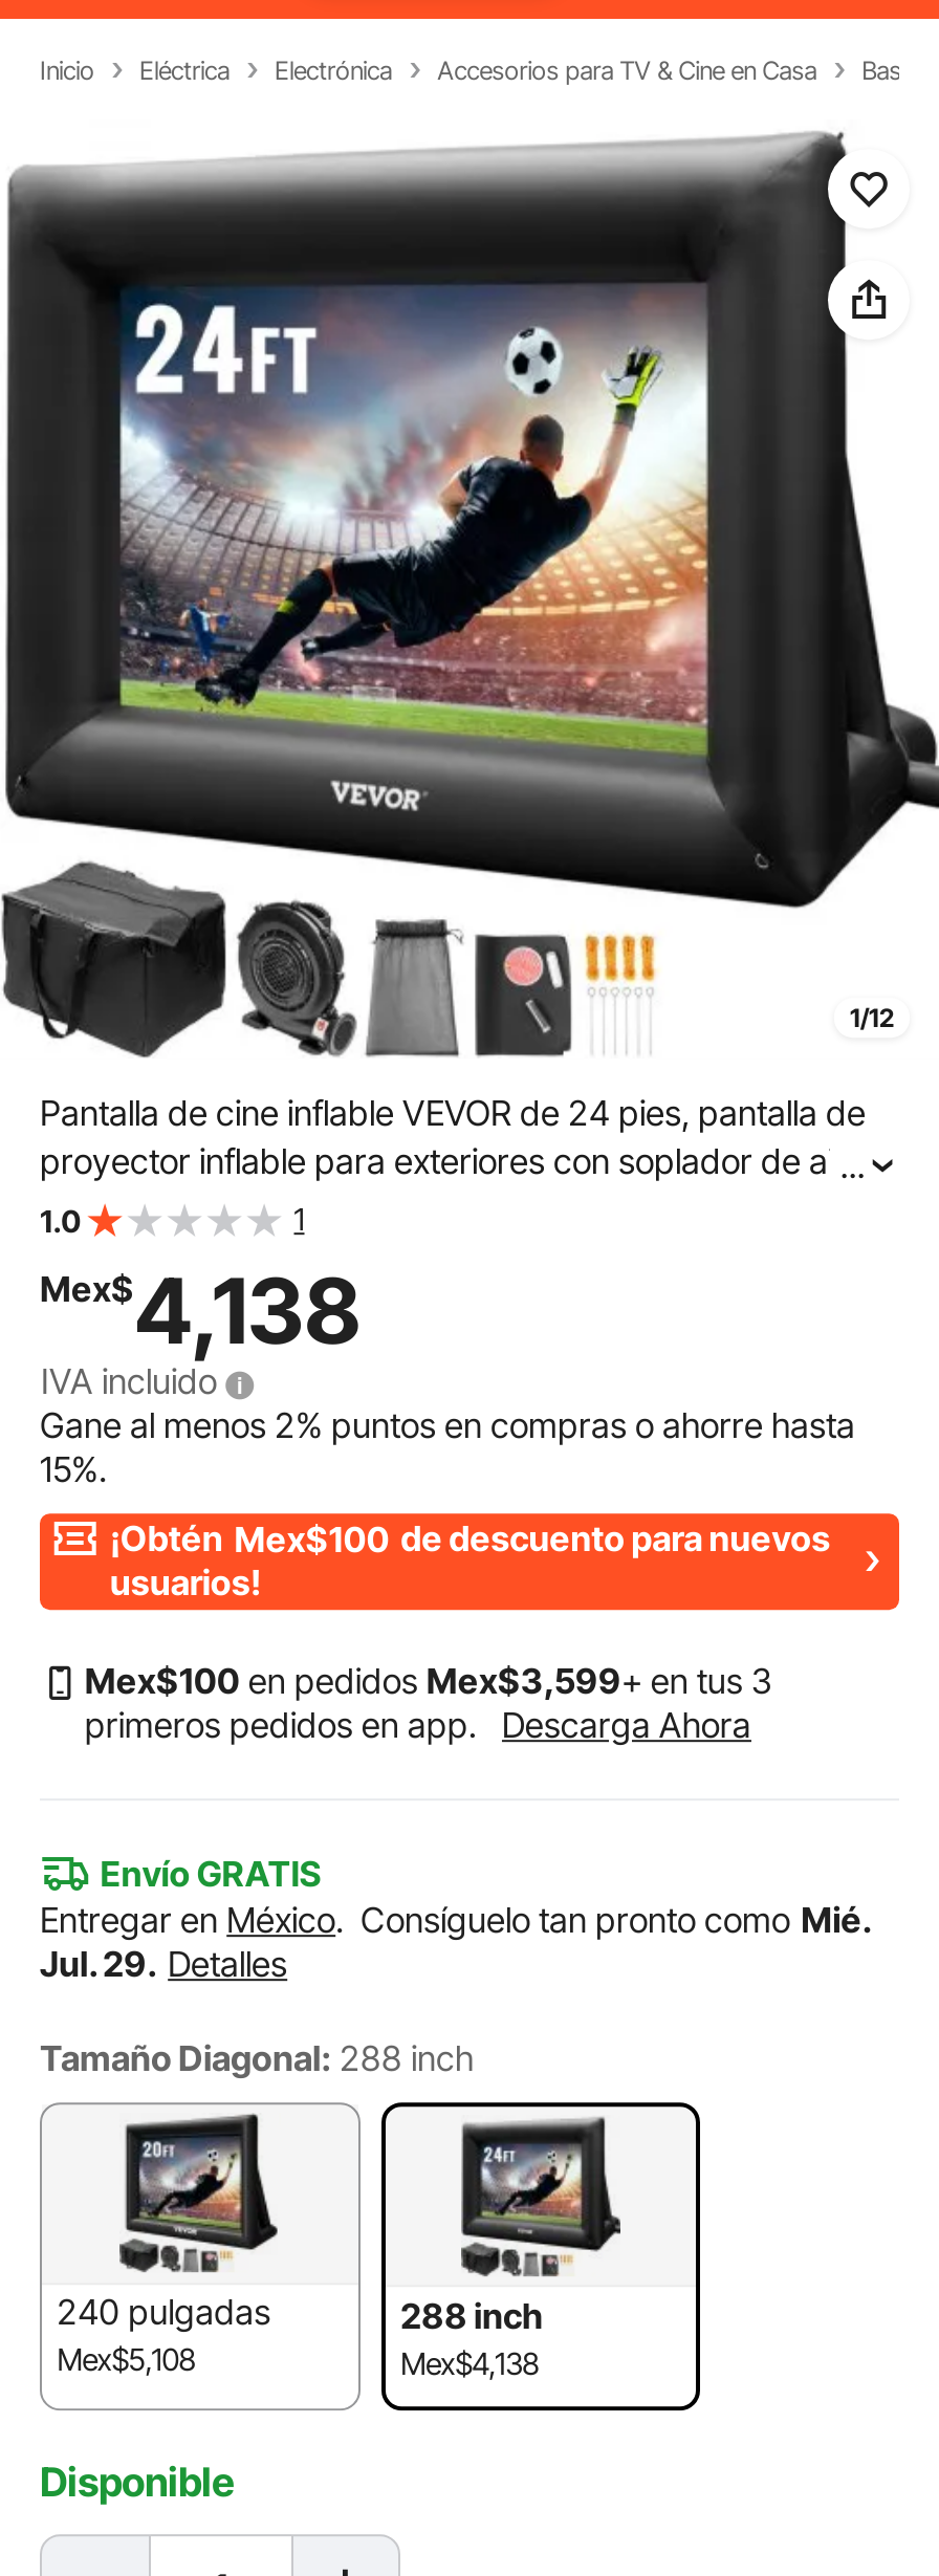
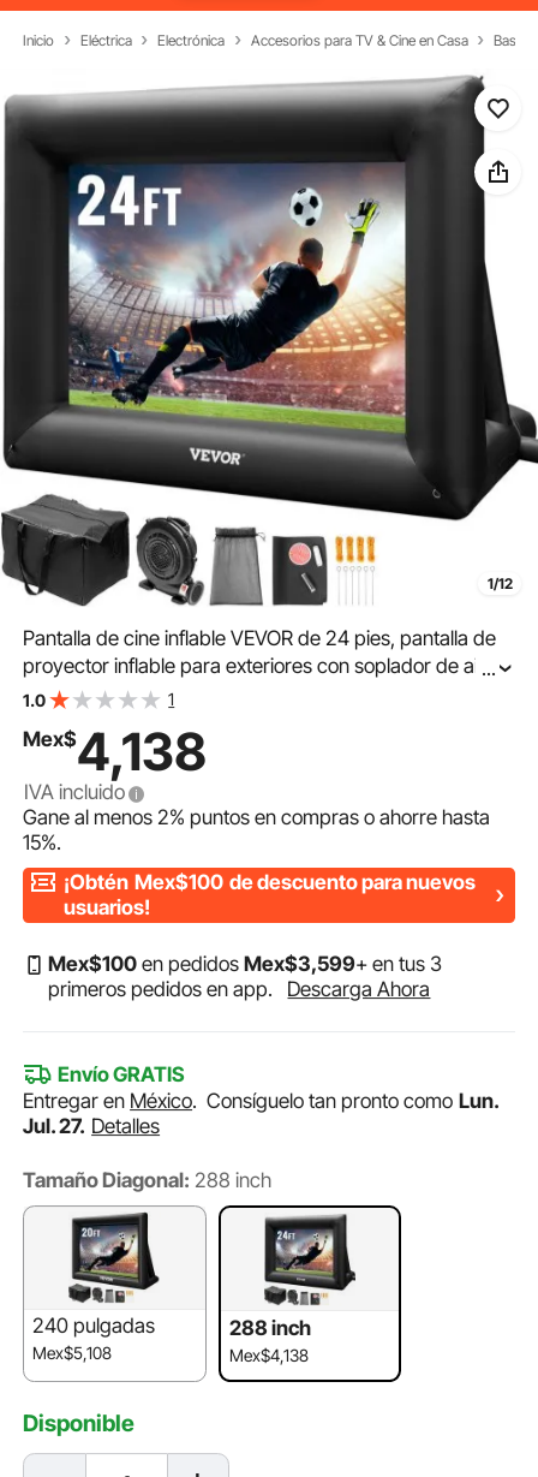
[40,1900,870,1942] Entregar en México. Consíguelo tan pronto como Mié. -> [23,1089,499,1113] Entregar en México. Consíguelo tan pronto como Lun.
[40,1944,287,1986] Jul. 29. Detalles -> [23,1114,160,1138] Jul. 27. Detalles

